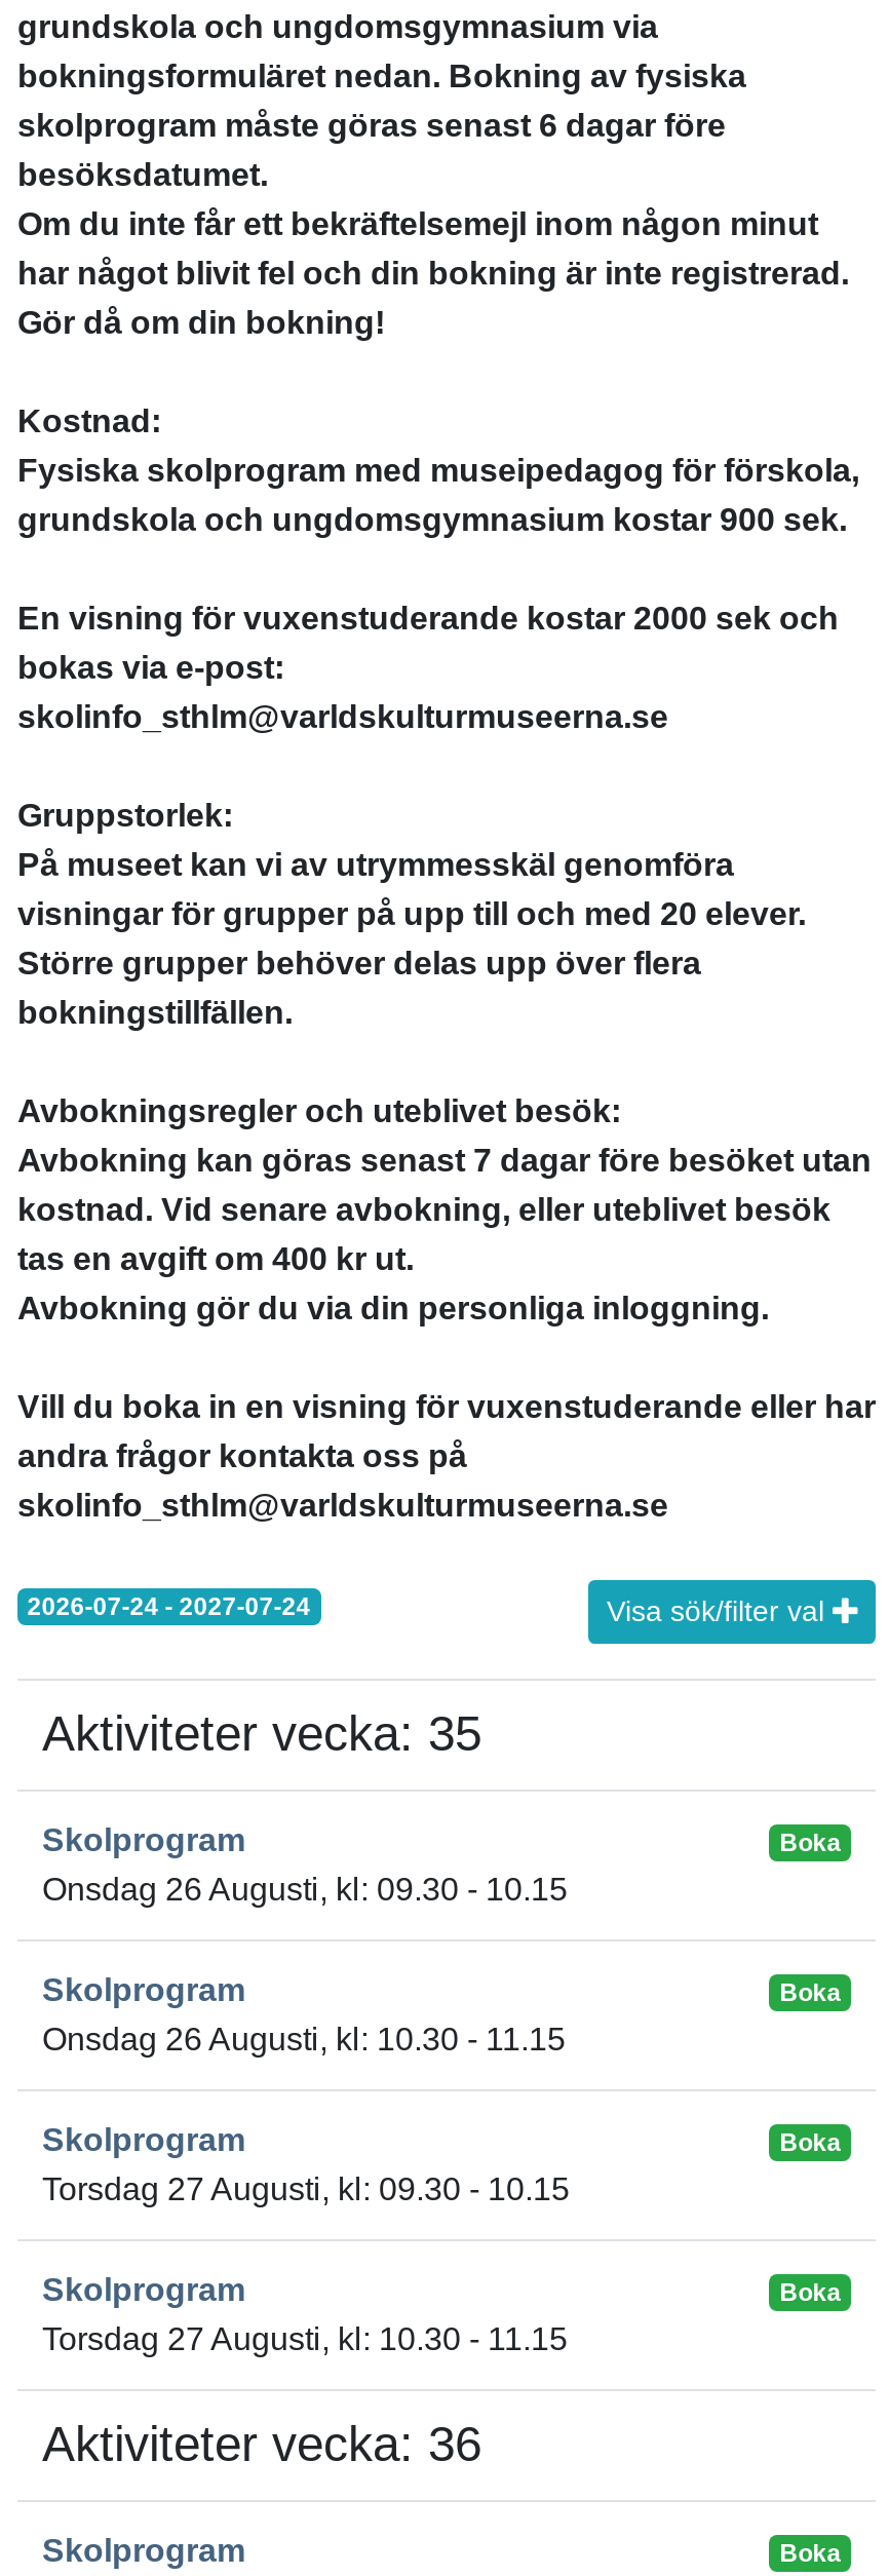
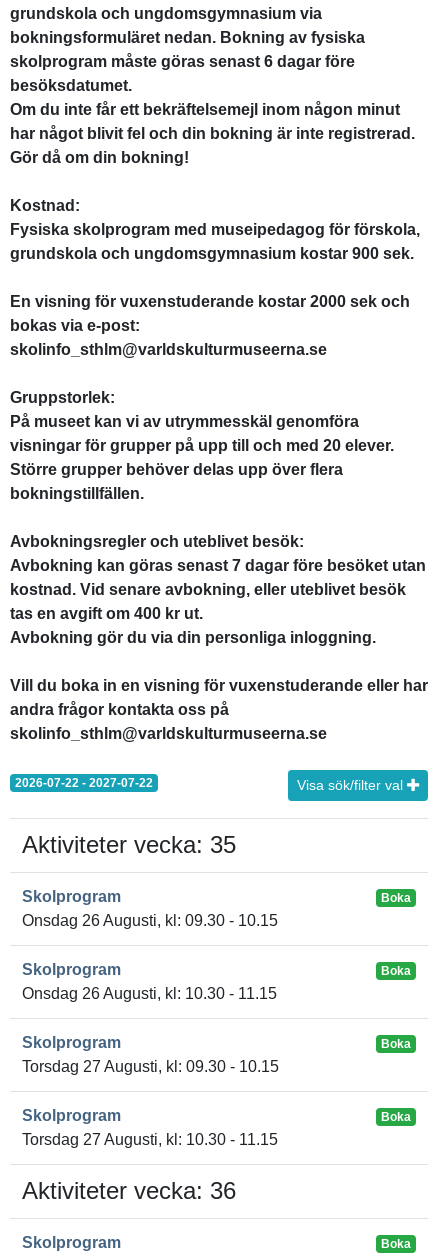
[27,1592,311,1621] 2026-07-24 - 2027-07-24 -> [15,776,153,790] 2026-07-22 - 2027-07-22

